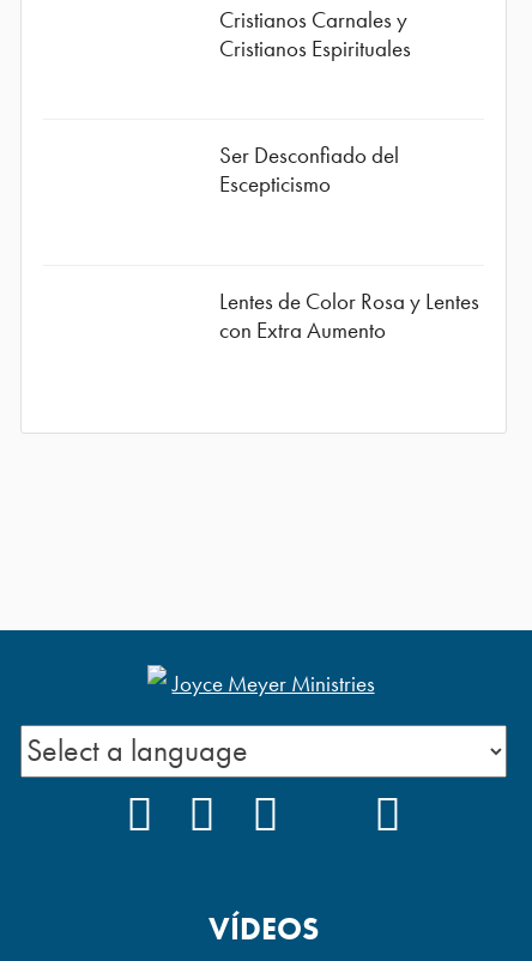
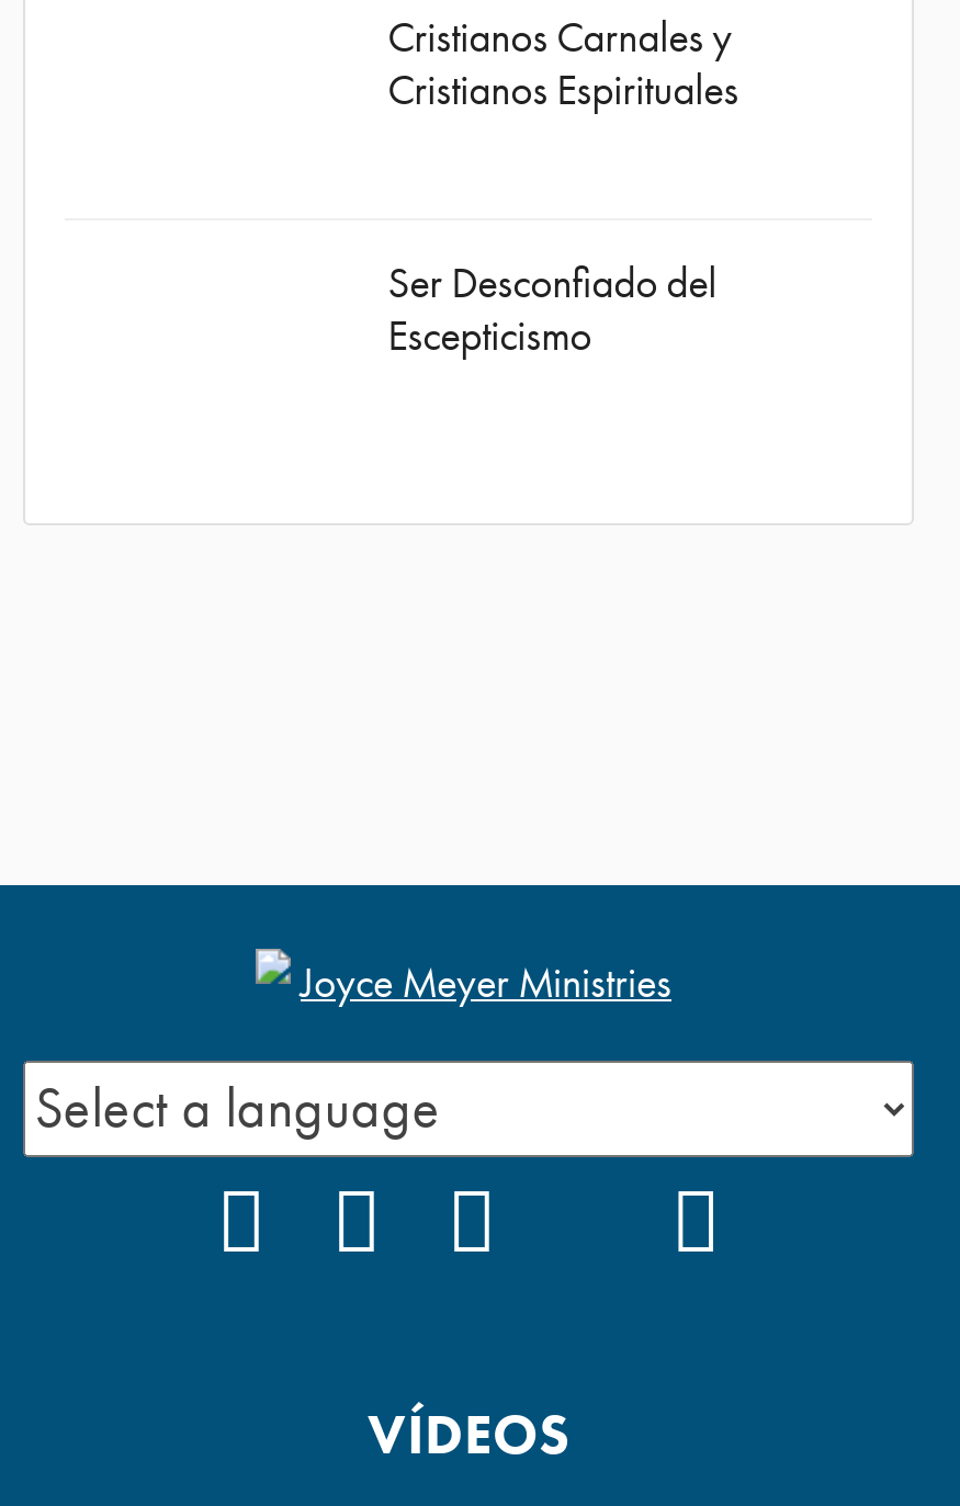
[219,286,479,345] Lentes de Color Rosa y Lentes | con Extra Aumento -> none

